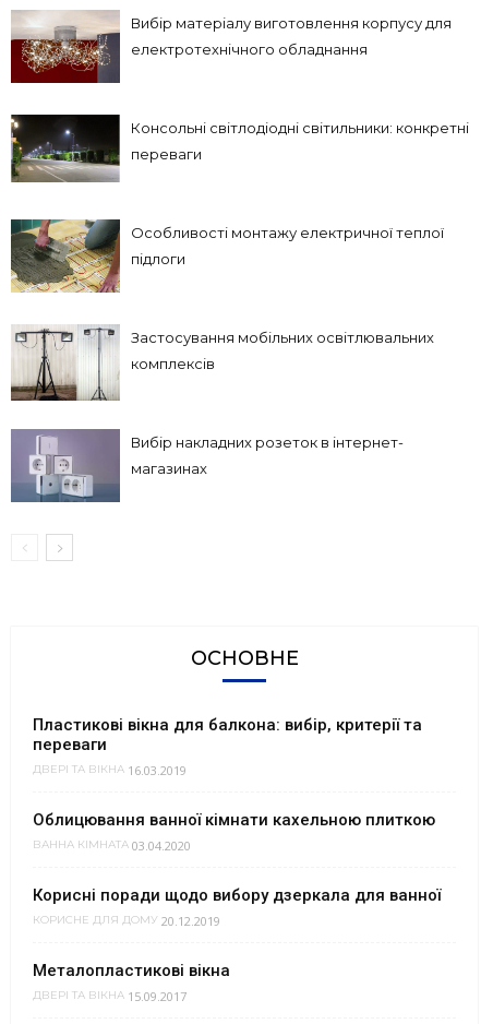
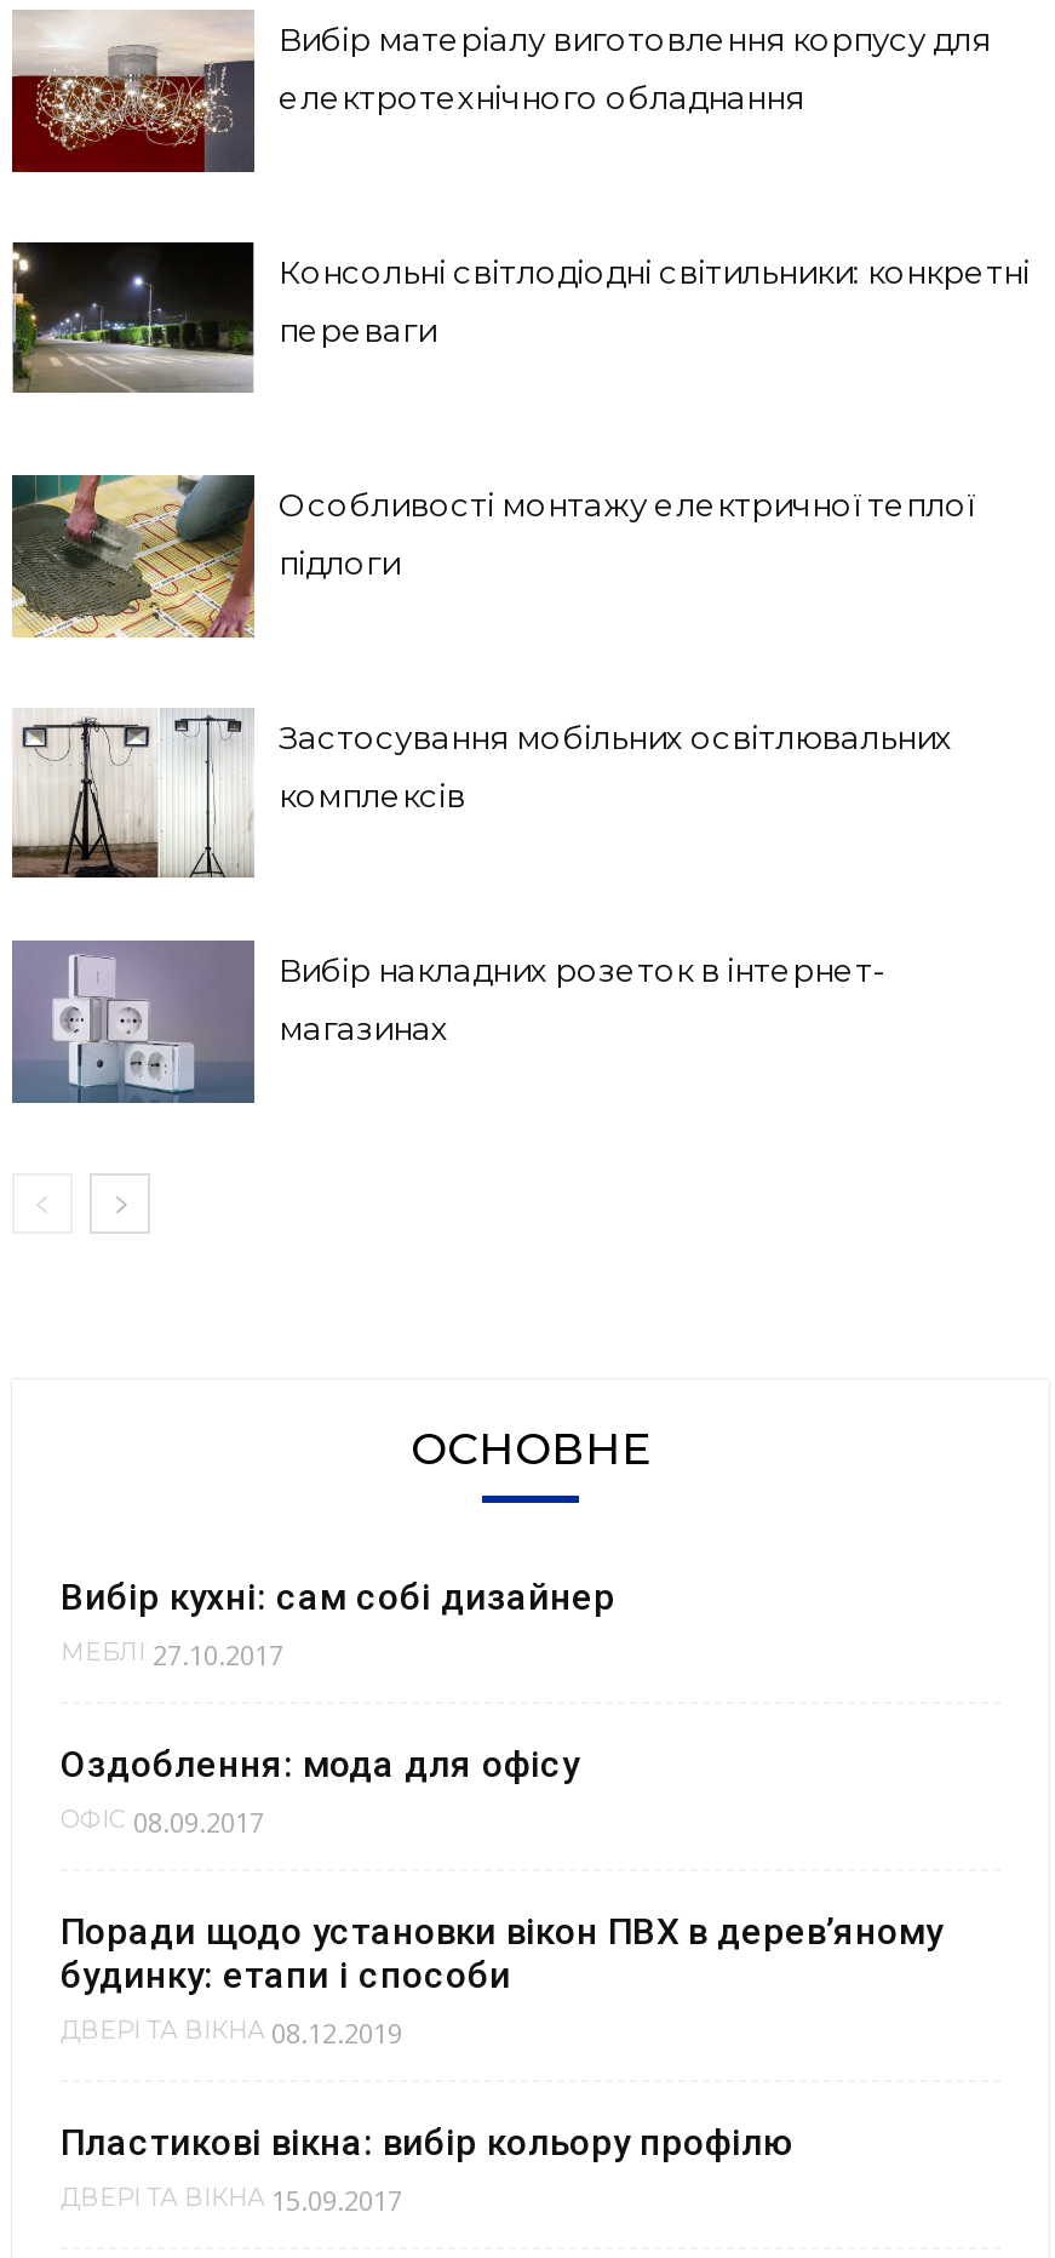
[33,715,422,778] Пластикові вікна для балкона: вибір, критерії та | переваги | ДВЕРІ ТА ВІКНА 16.03.2019 -> [61,1576,615,1673] Вибір кухні: сам собі дизайнер | МЕБЛІ 27.10.2017
[33,810,435,854] Облицювання ванної кімнати кахельною плиткою | ВАННА КІМНАТА 03.04.2020 -> [61,1743,579,1840] Оздоблення: мода для офісу | ОФІС 08.09.2017
[33,885,441,929] Корисні поради щодо вибору дзеркала для ванної | КОРИСНЕ ДЛЯ ДОМУ 20.12.2019 -> [61,1910,942,2051] Поради щодо установки вікон ПВХ в дерев’яному | будинку: етапи і способи | ДВЕРІ ТА ВІКНА 08.12.2019
[33,961,230,980] Металопластикові вікна -> [61,2121,792,2165] Пластикові вікна: вибір кольору профілю

